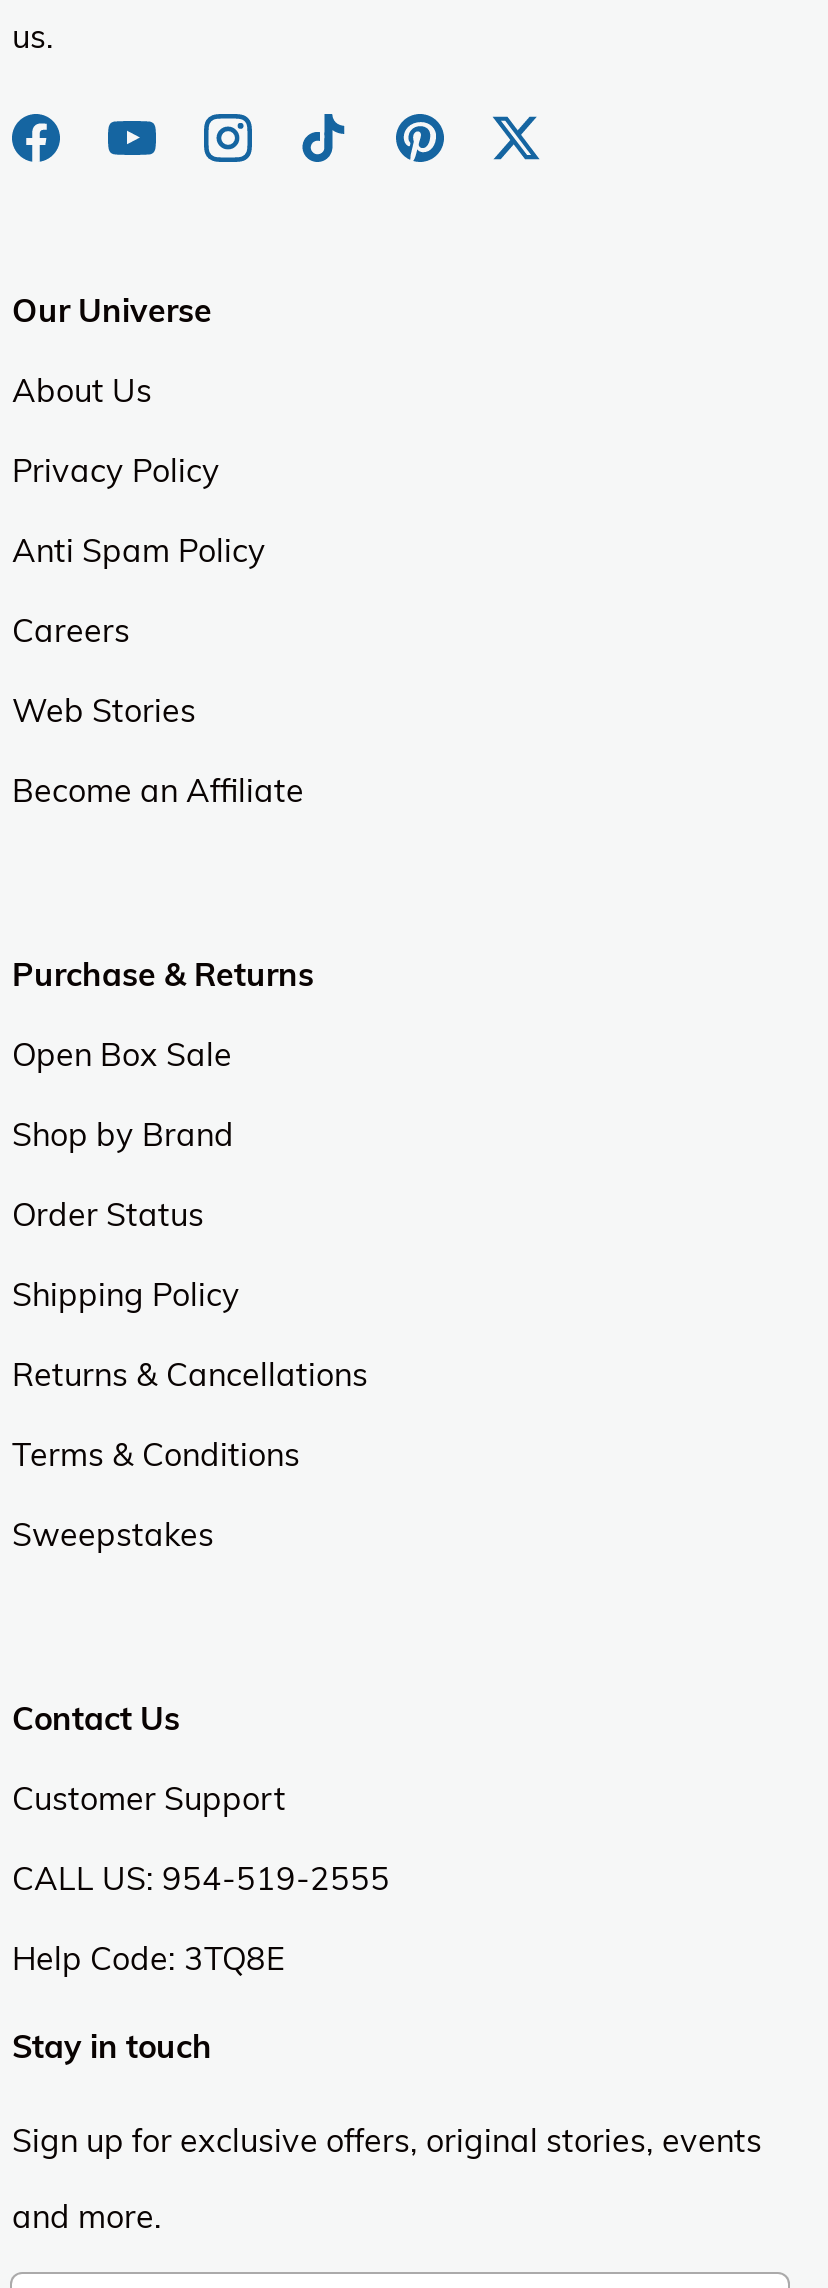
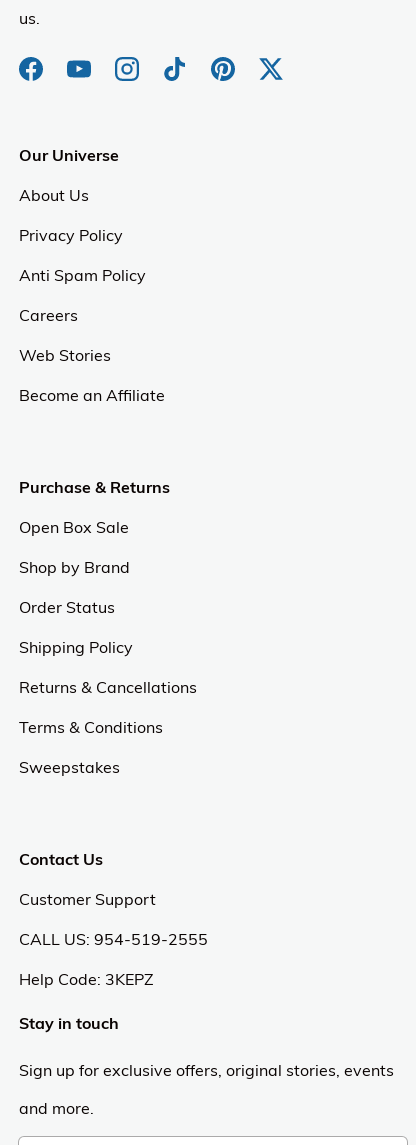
[12,1939,284,1979] Help Code: 3TQ8E -> [19,969,154,989] Help Code: 3KEPZ

